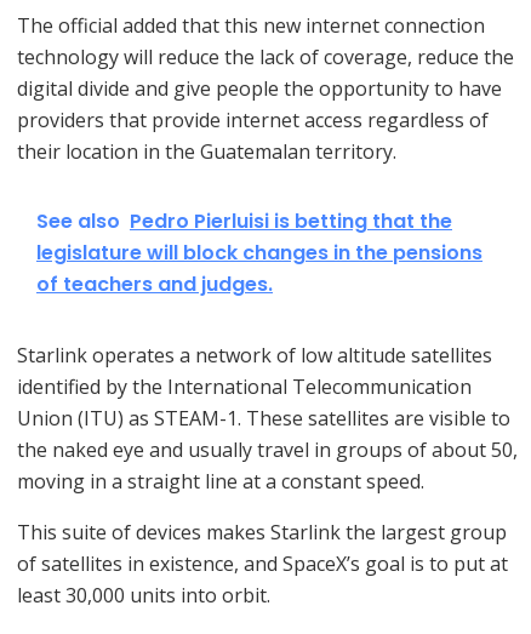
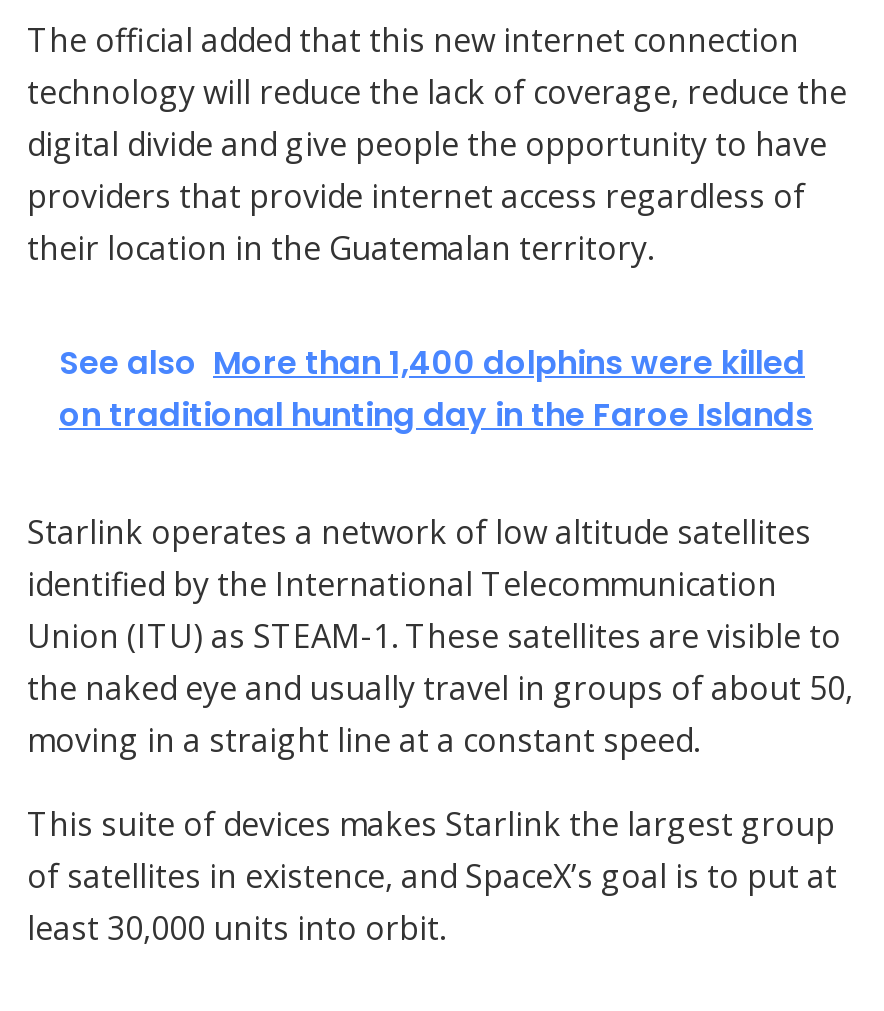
[36,207,483,298] See also Pedro Pierluisi is betting that the | legislature will block changes in the pensions | of teachers and judges. -> [59,339,813,437] See also More than 1,400 dolphins were killed | on traditional hunting day in the Faroe Islands

